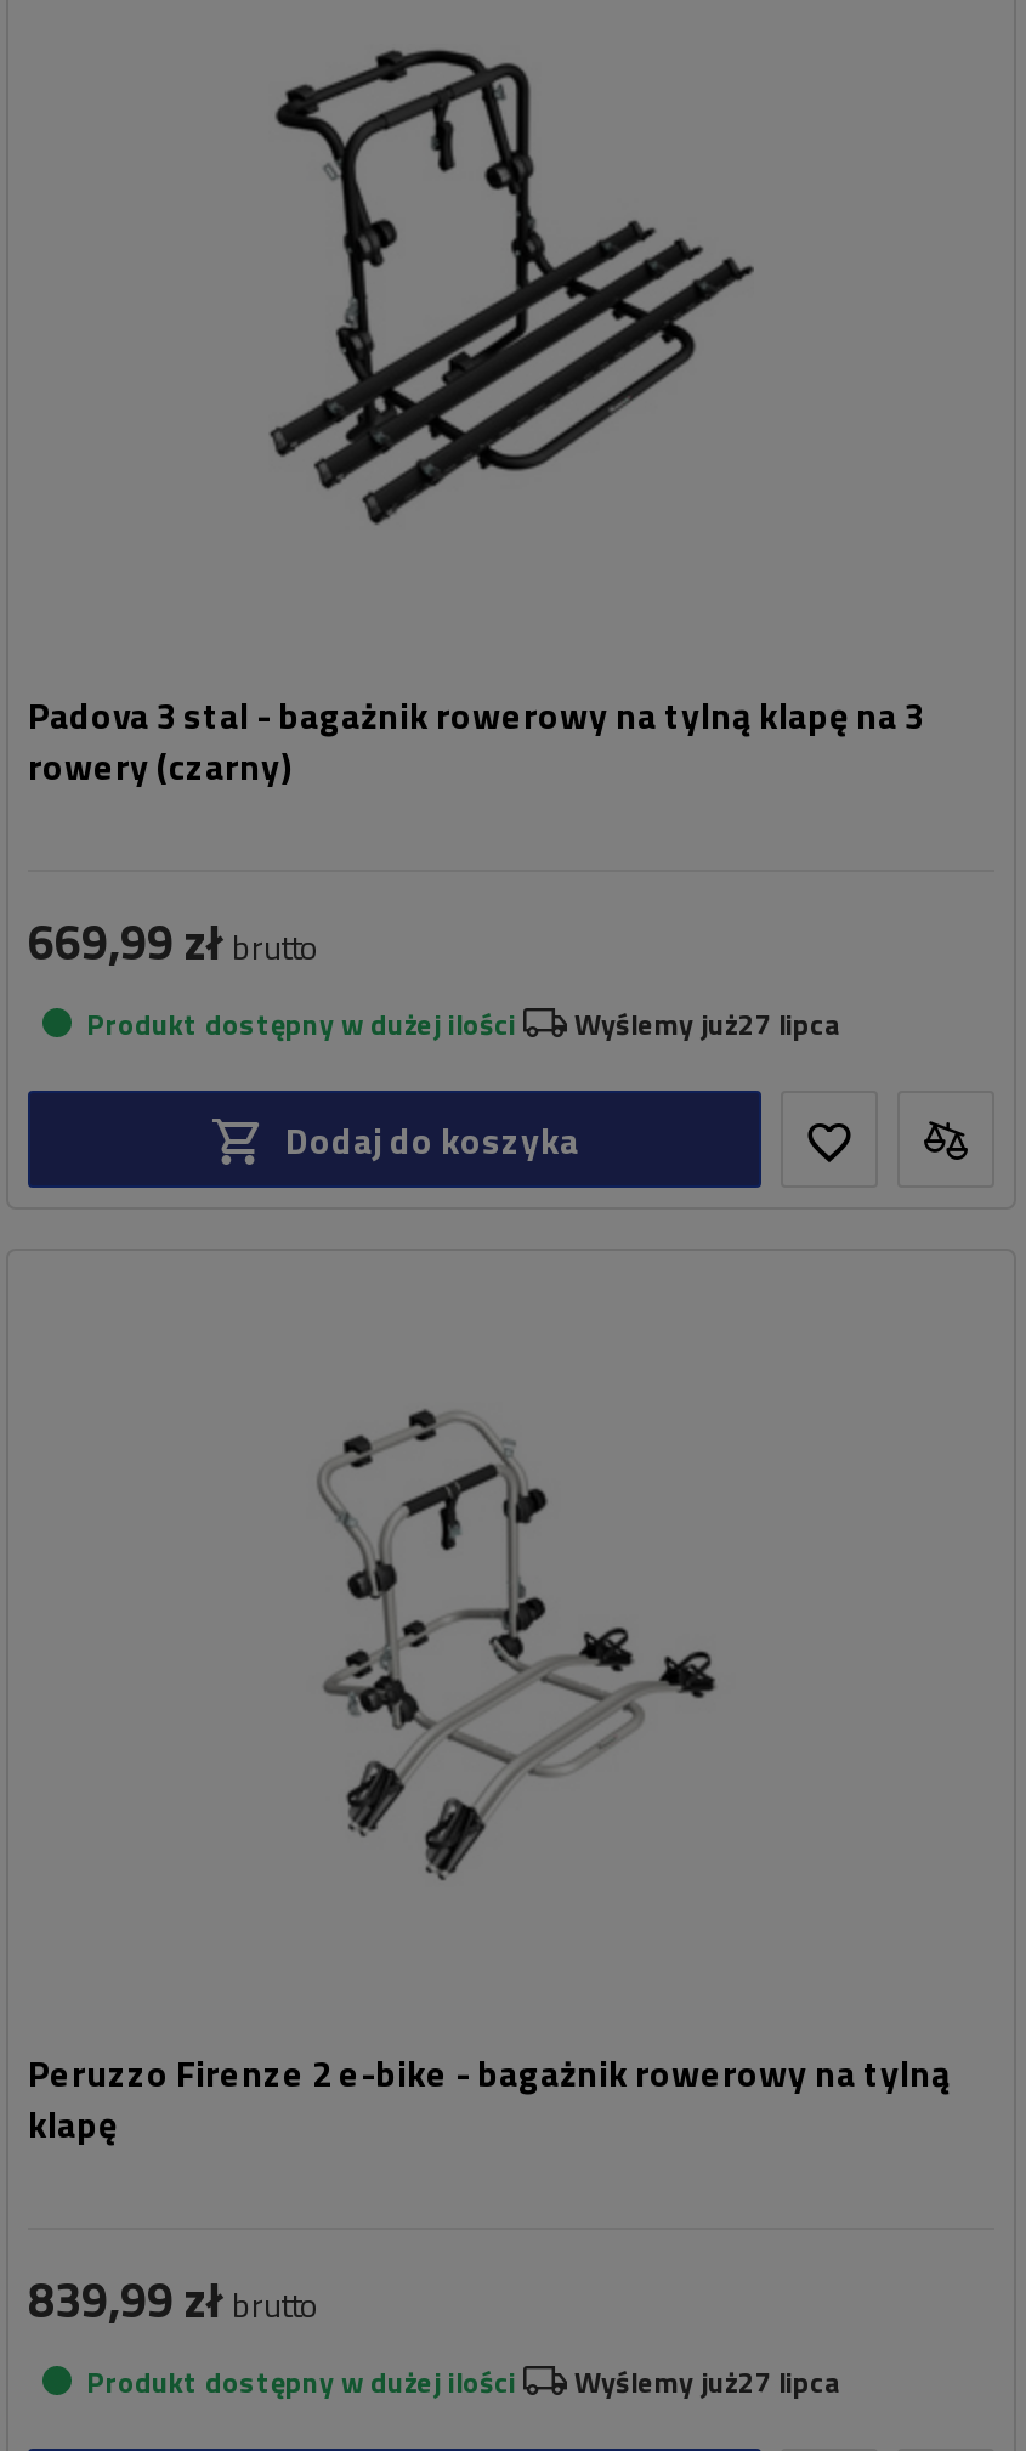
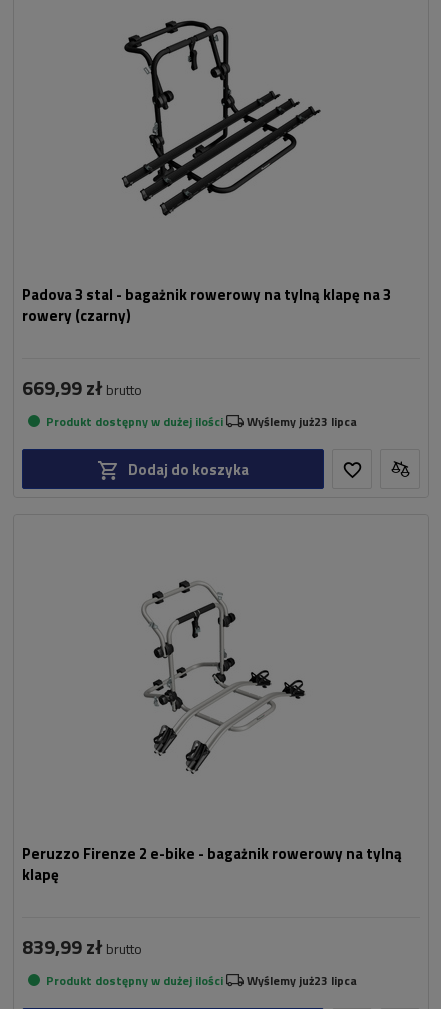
[574,1000,841,1046] Wyślemy już27 lipca -> [247,411,357,430] Wyślemy już23 lipca
[574,2357,841,2404] Wyślemy już27 lipca -> [247,970,357,989] Wyślemy już23 lipca

